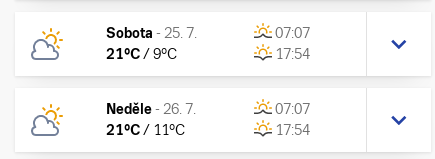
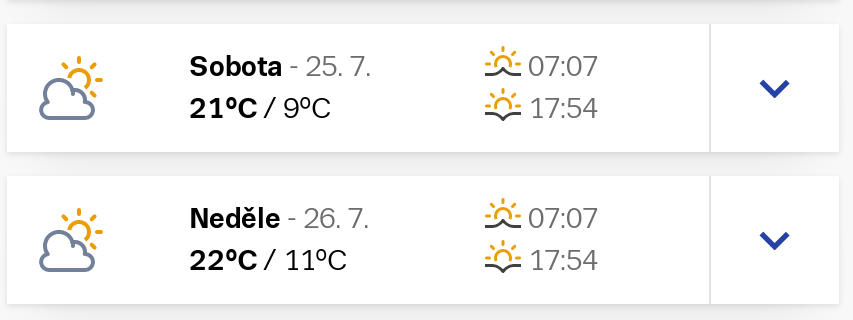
[106,122,185,138] 21°C / 11°C -> [189,244,347,276] 22°C / 11°C

